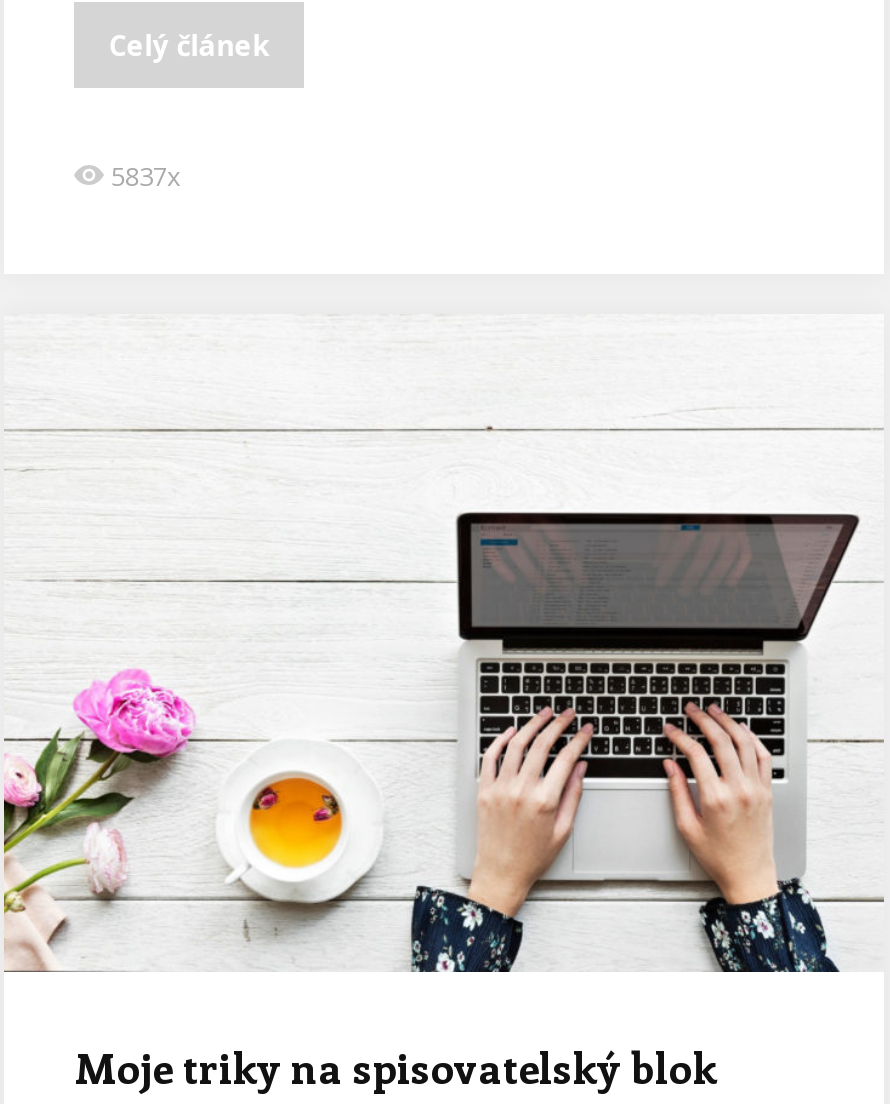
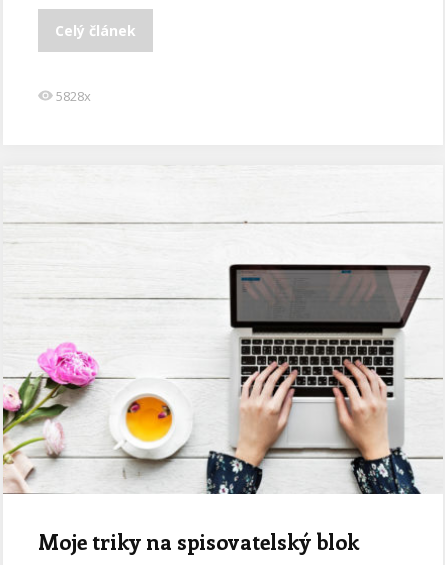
[111,158,181,194] 5837x -> [56,87,91,105] 5828x

